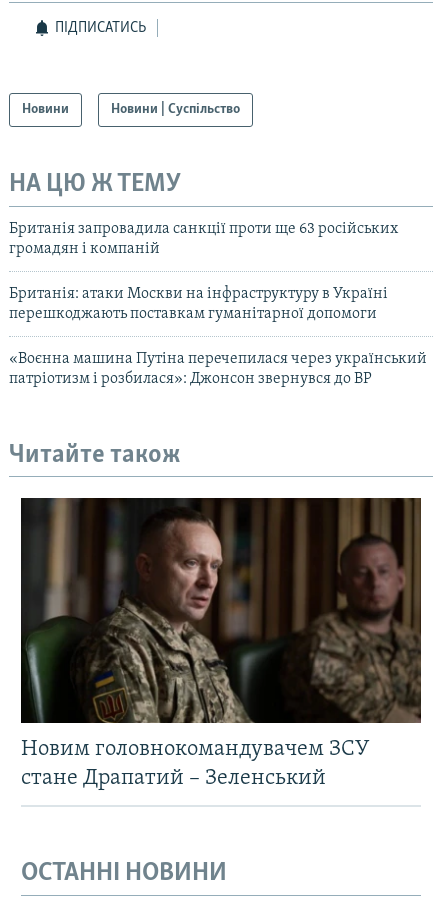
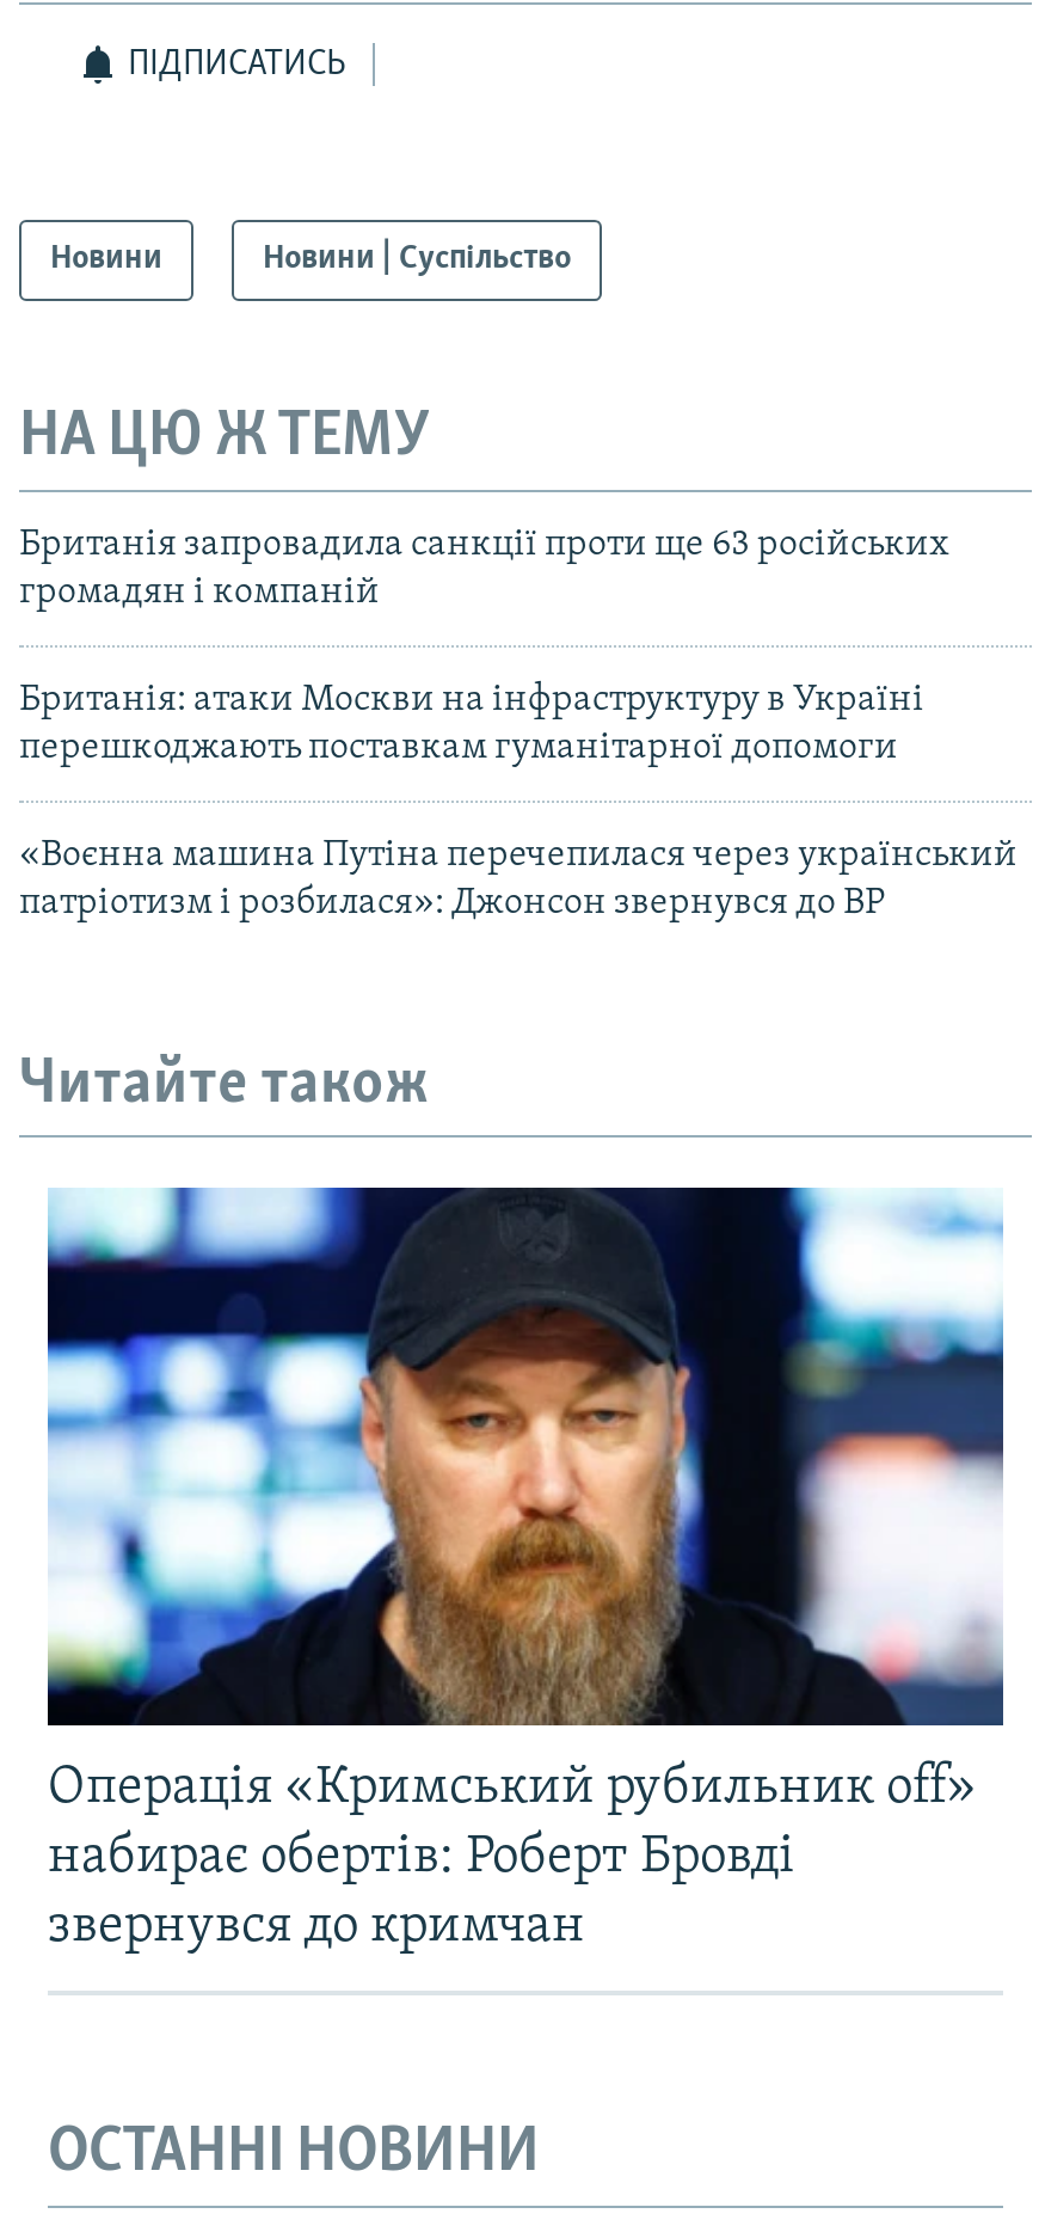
[20,497,422,790] [image] | Новим головнокомандувачем ЗСУ | стане Драпатий – Зеленський -> [45,1185,1006,1955] [image] | Операція «Кримський рубильник off» | набирає обертів: Роберт Бровді | звернувся до кримчан

